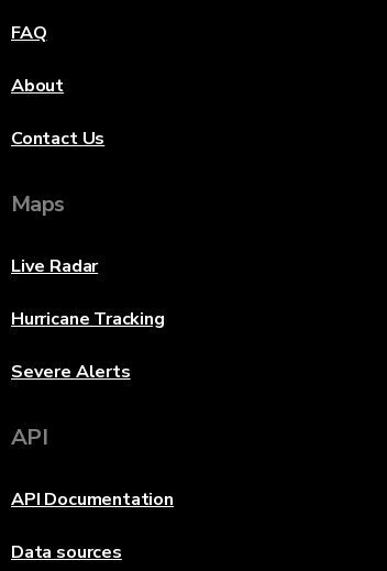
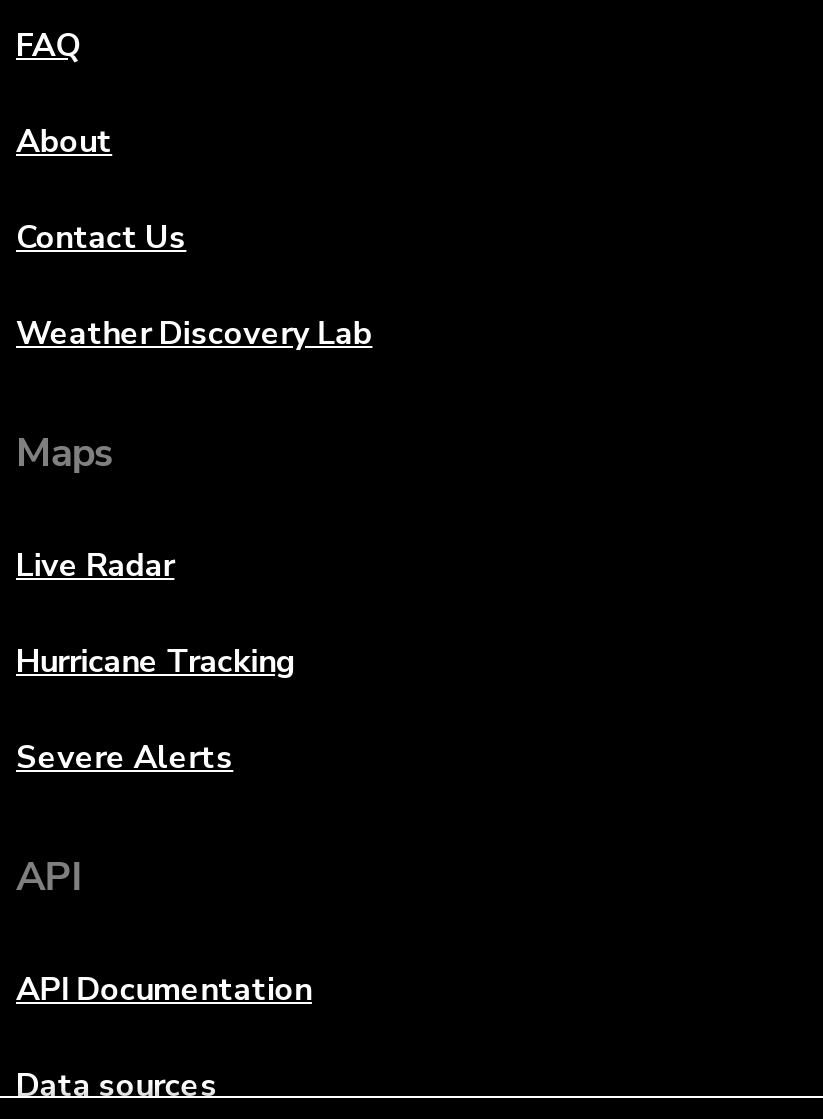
none -> [16,312,372,356] Weather Discovery Lab

